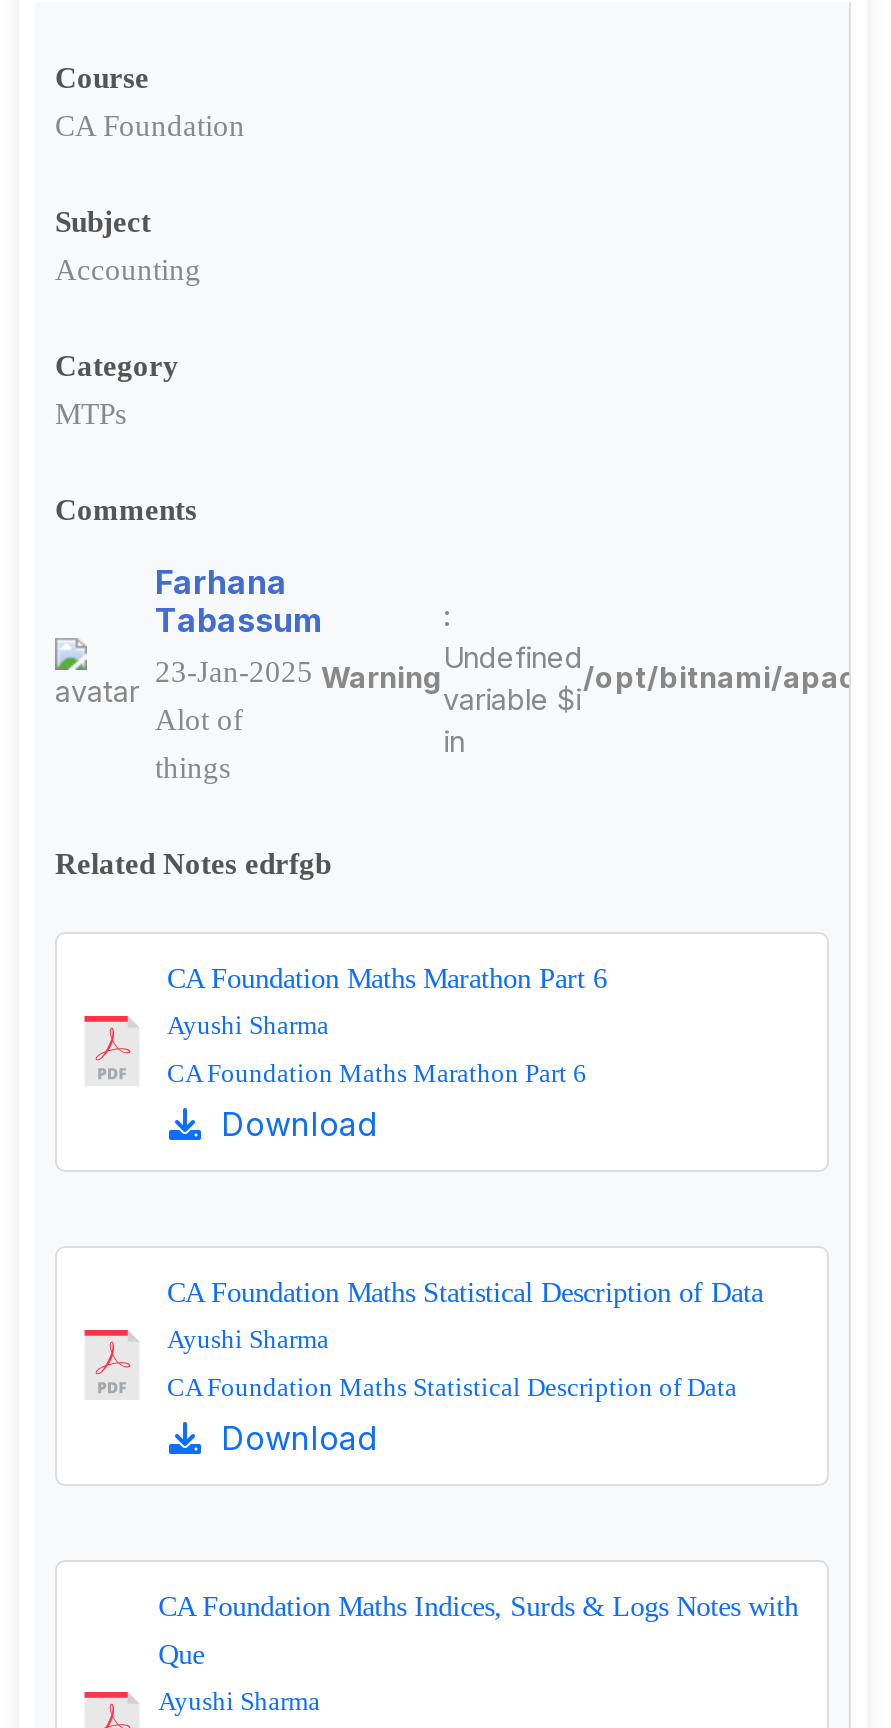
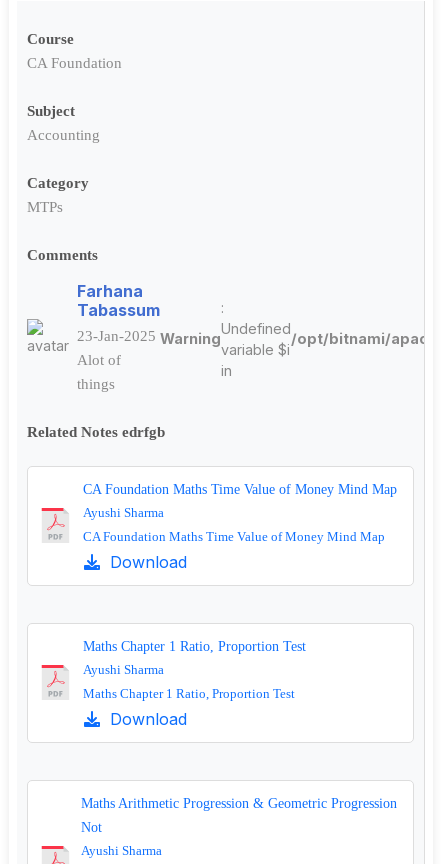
[167,961,607,993] CA Foundation Maths Marathon Part 6 -> [83,481,397,497] CA Foundation Maths Time Value of Money Mind Map
[167,1057,587,1087] CA Foundation Maths Marathon Part 6 -> [83,529,385,544] CA Foundation Maths Time Value of Money Mind Map
[167,1275,763,1307] CA Foundation Maths Statistical Description of Data -> [83,638,306,654] Maths Chapter 1 Ratio, Proportion Test
[167,1371,737,1401] CA Foundation Maths Statistical Description of Data -> [83,686,295,701] Maths Chapter 1 Ratio, Proportion Test
[158,1589,798,1621] CA Foundation Maths Indices, Surds & Logs Notes with -> [80,795,396,811] Maths Arithmetic Progression & Geometric Progression
[158,1637,204,1669] Que -> [80,819,101,835] Not

